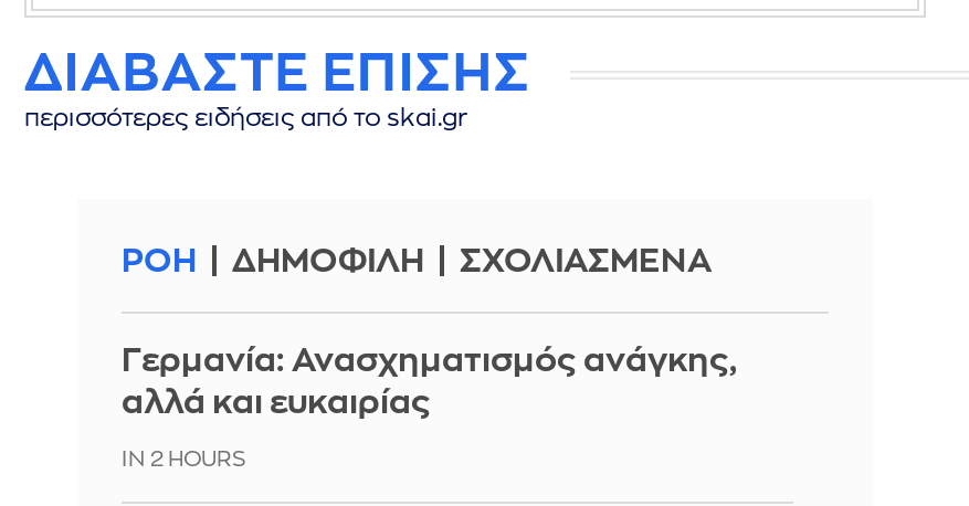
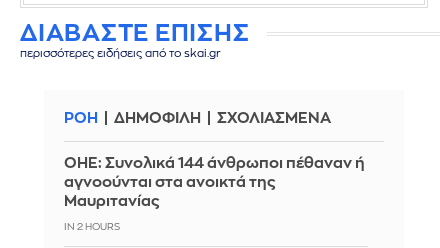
[122,344,738,419] Γερμανία: Ανασχηματισμός ανάγκης, | αλλά και ευκαιρίας -> [64,156,365,209] ΟΗΕ: Συνολικά 144 άνθρωποι πέθαναν ή | αγνοούνται στα ανοικτά της | Μαυριτανίας

